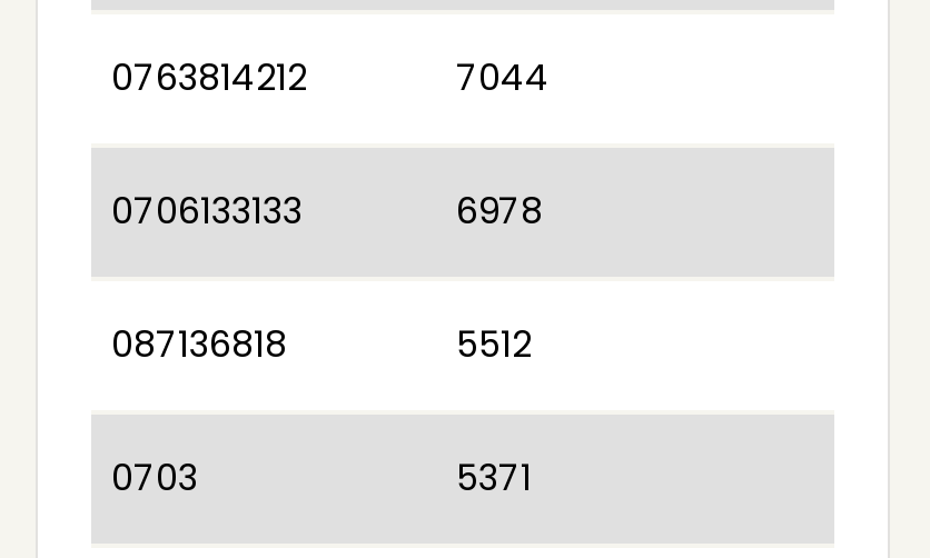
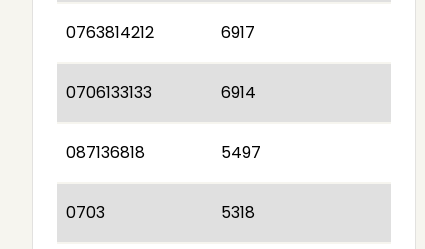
[456,52,550,103] 7044 -> [221,21,255,44] 6917
[456,186,543,237] 6978 -> [221,81,256,104] 6914
[456,319,532,370] 5512 -> [221,141,261,164] 5497
[456,452,532,504] 5371 -> [221,201,255,224] 5318

